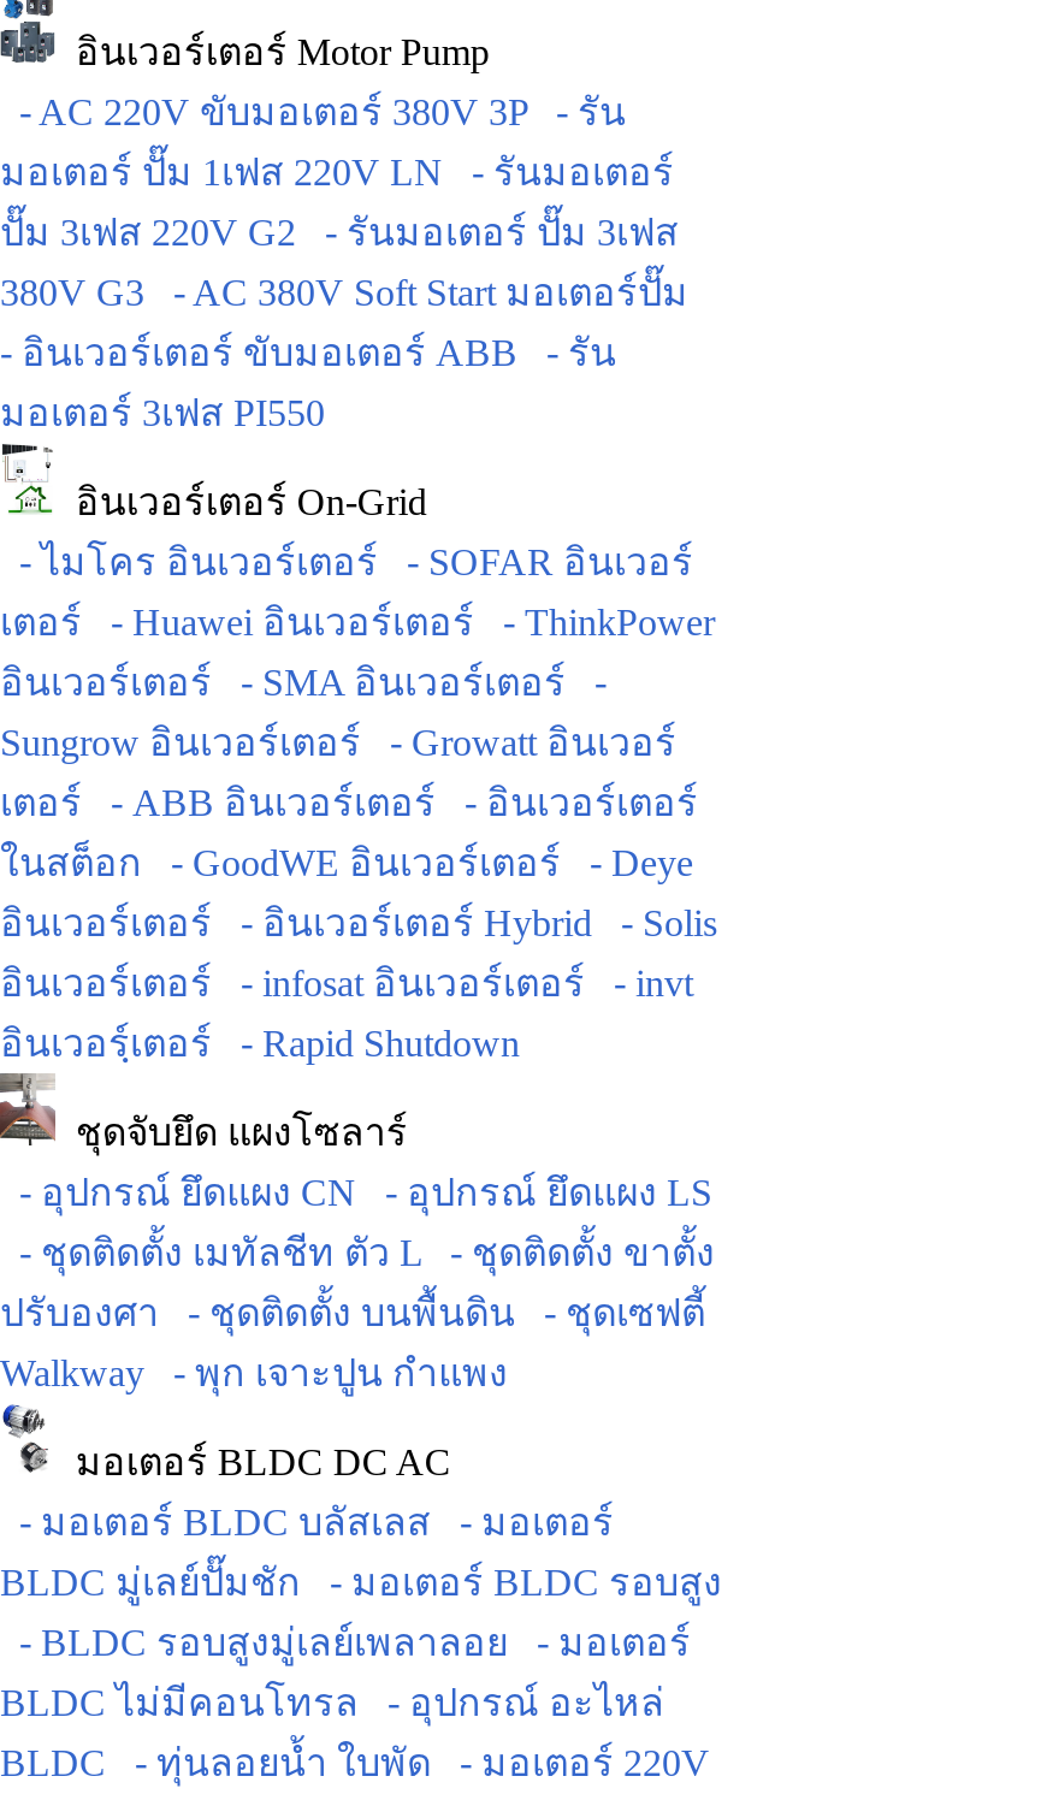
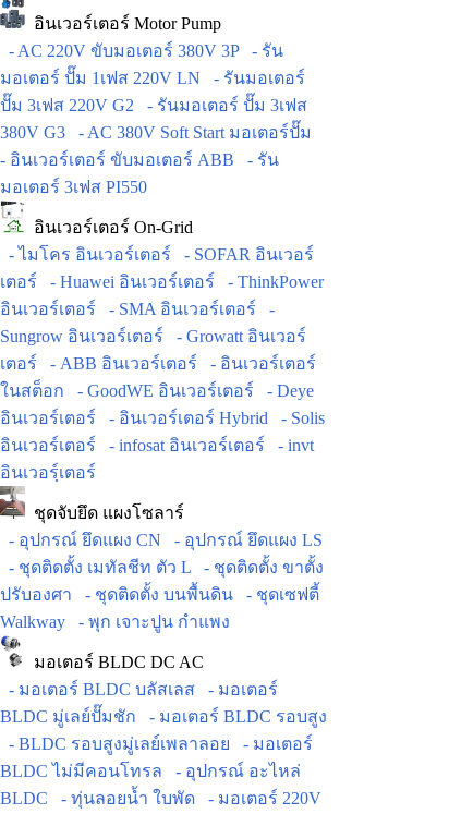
[0,1023,520,1064] อินเวอร์ฺเตอร์ - Rapid Shutdown -> [0,463,96,482] อินเวอร์ฺเตอร์

